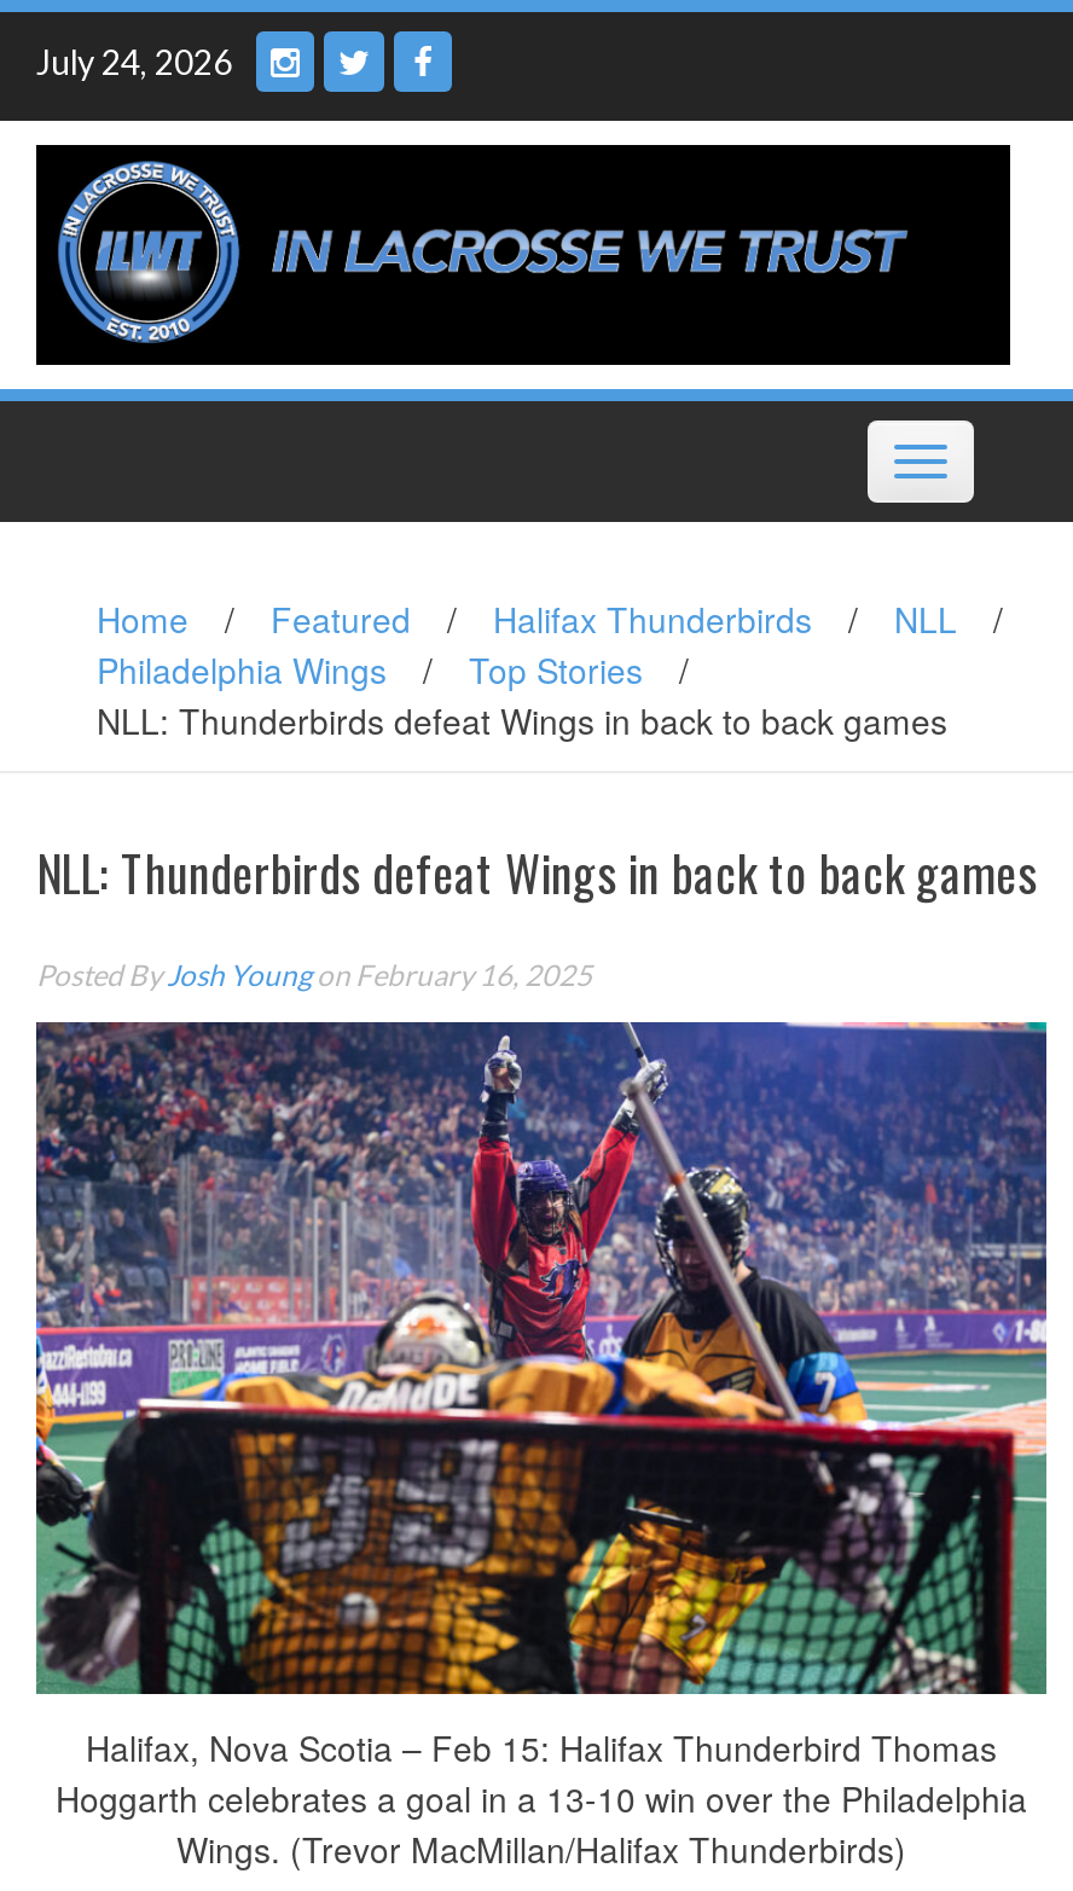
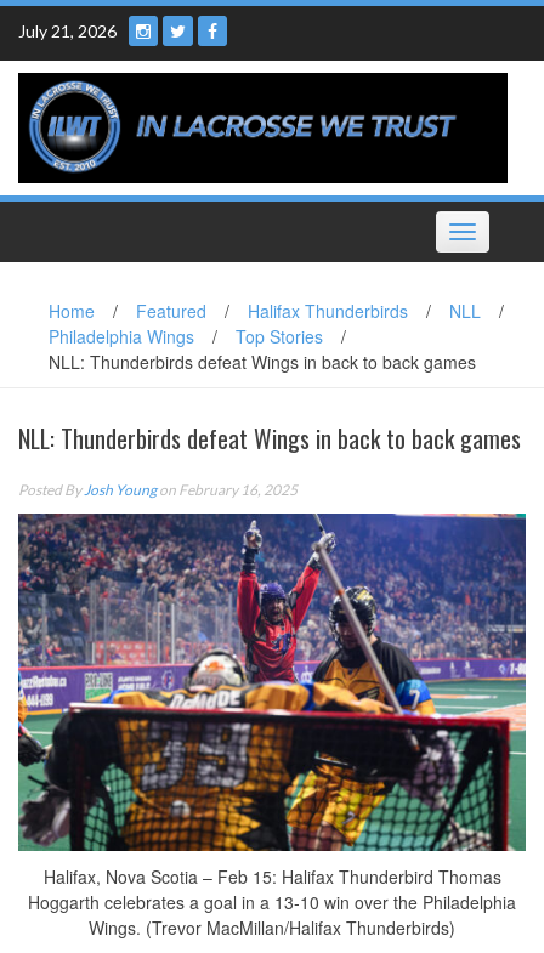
[36,41,232,82] July 24, 2026 -> [18,21,117,41] July 21, 2026

